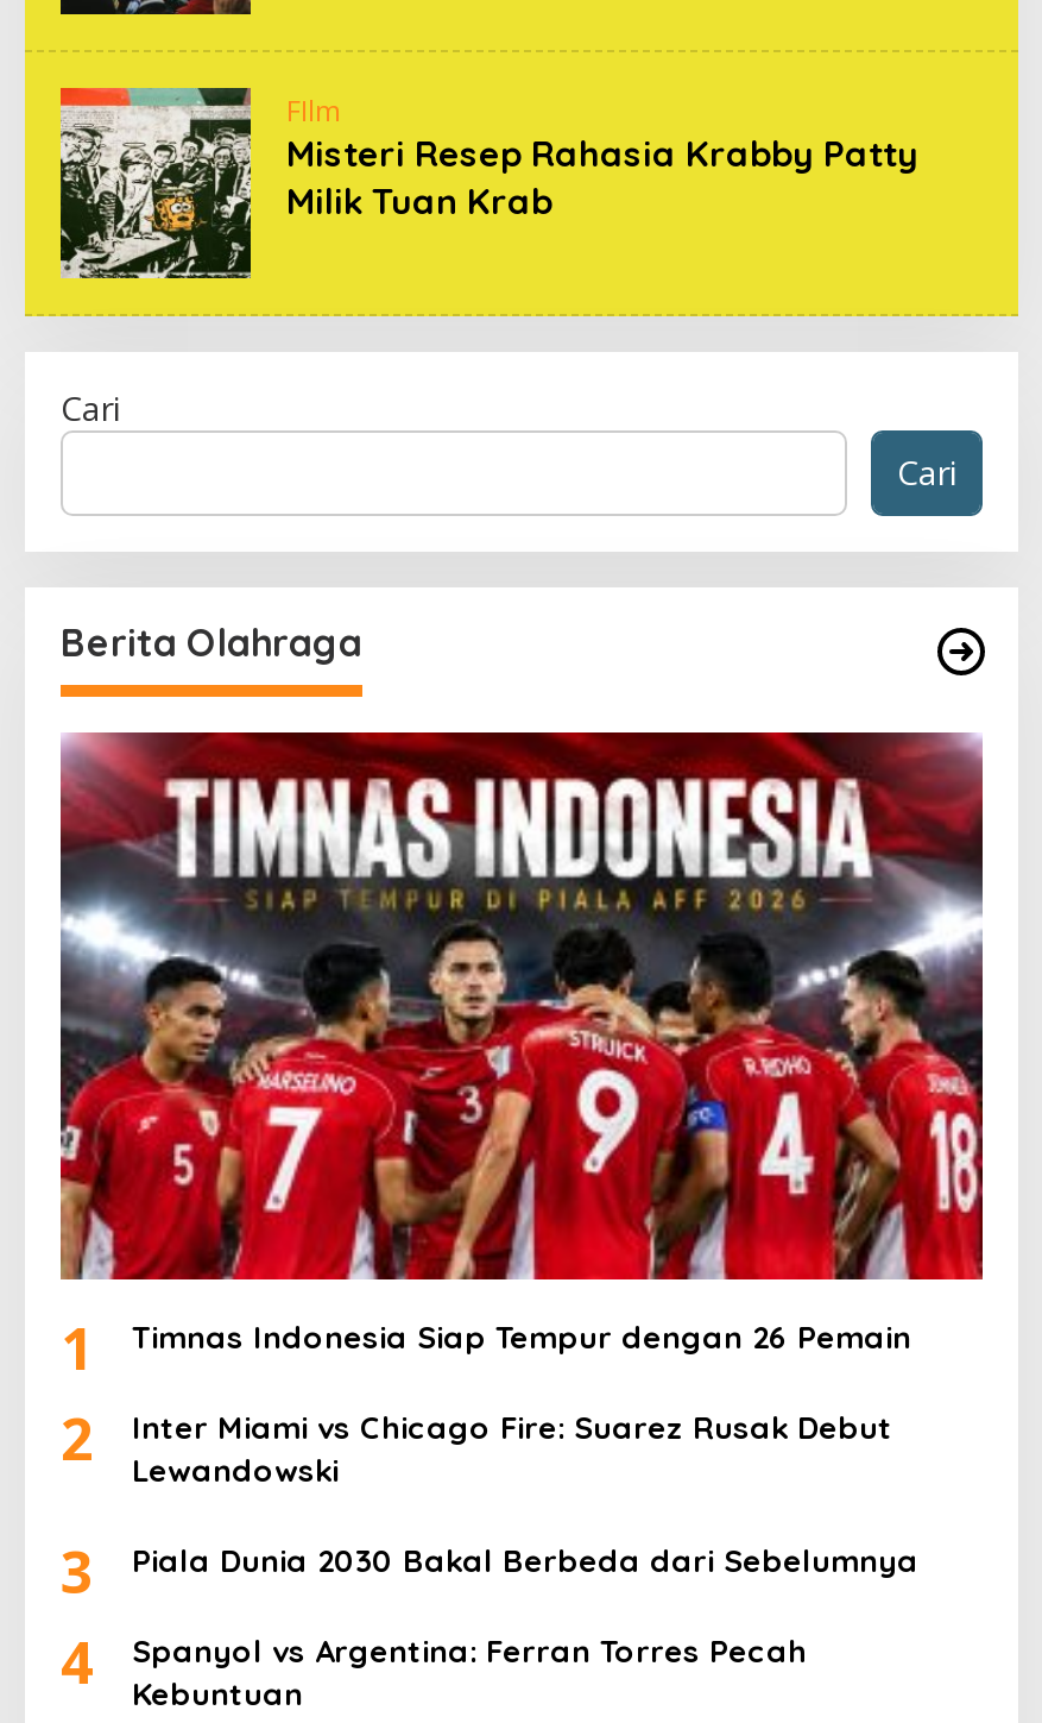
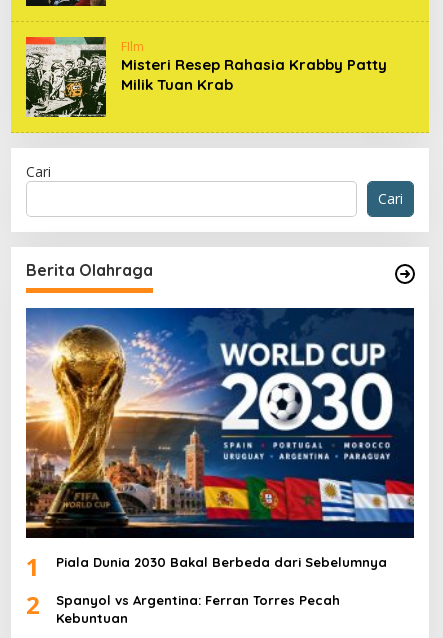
[58,730,985,1282] [image] -> [25,307,415,539] [image]
[61,1318,911,1610] Timnas Indonesia Siap Tempur dengan 26 Pemain | 2 | Inter Miami vs Chicago Fire: Suarez Rusak Debut | Lewandowski | 3 -> none
[61,1622,807,1713] 4 Spanyol vs Argentina: Ferran Torres Pecah Kebuntuan -> [26,588,340,626] 2 Spanyol vs Argentina: Ferran Torres Pecah Kebuntuan

